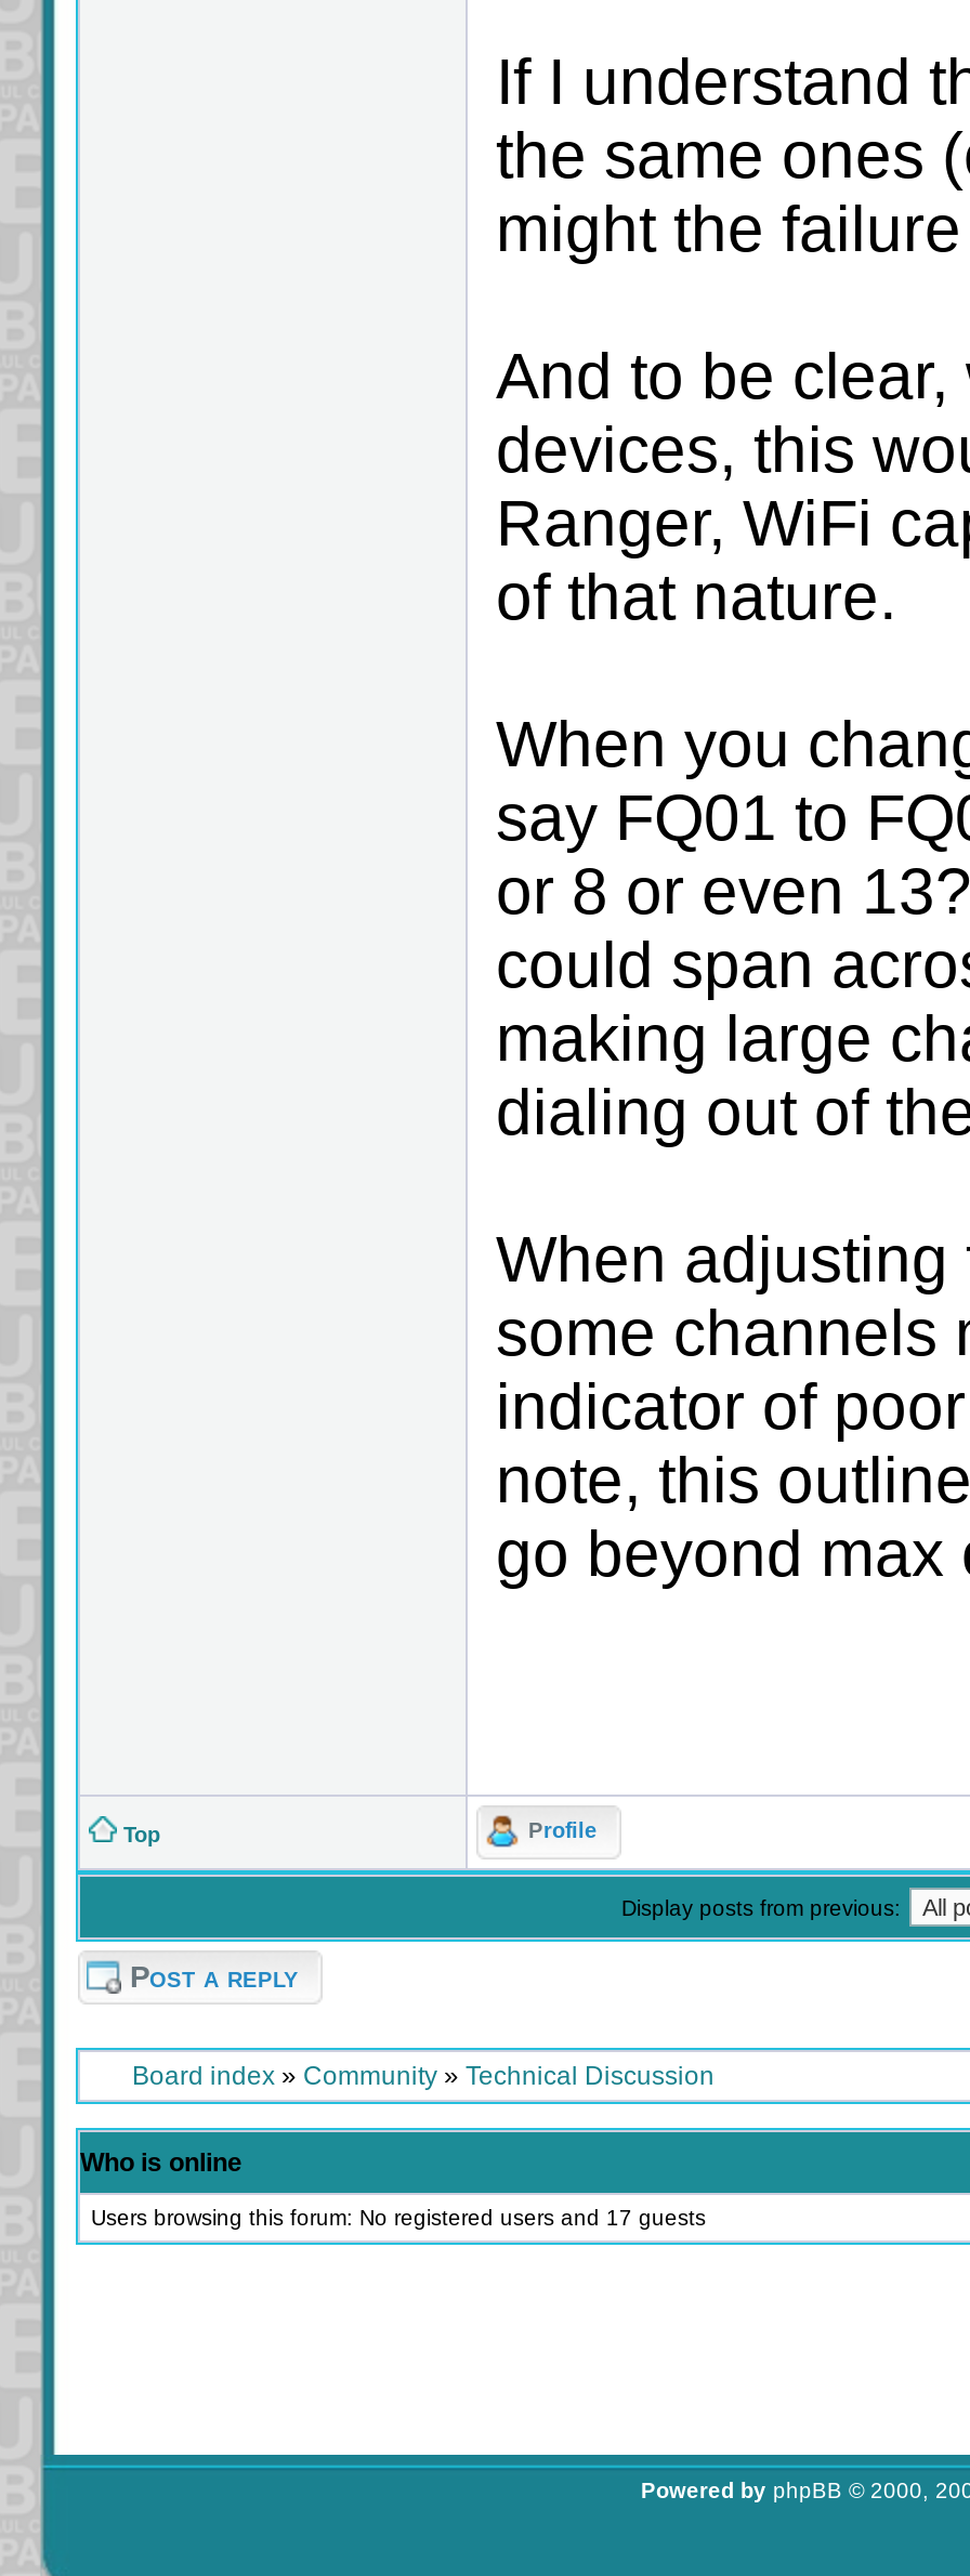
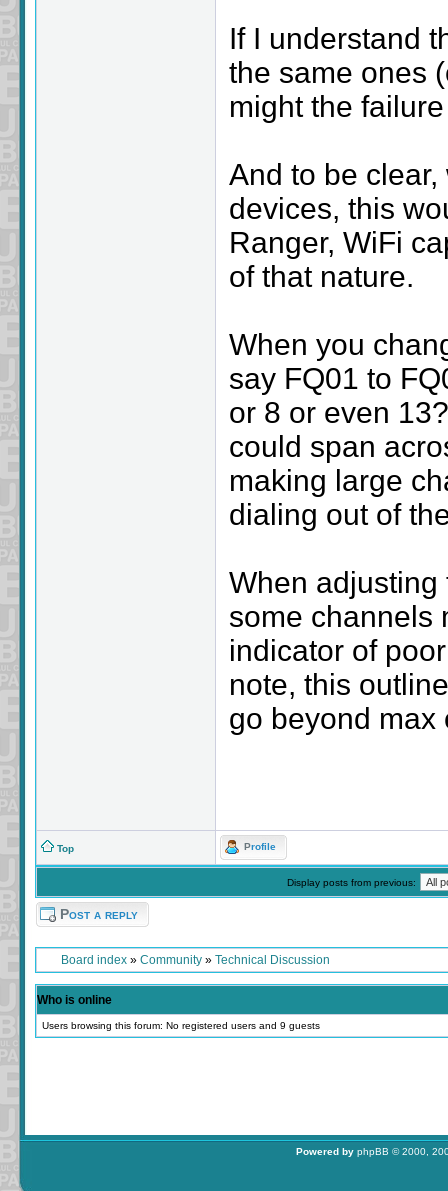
[91,2206,706,2230] Users browsing this forum: No registered users and 17 guests -> [42,1020,320,1031] Users browsing this forum: No registered users and 9 guests

